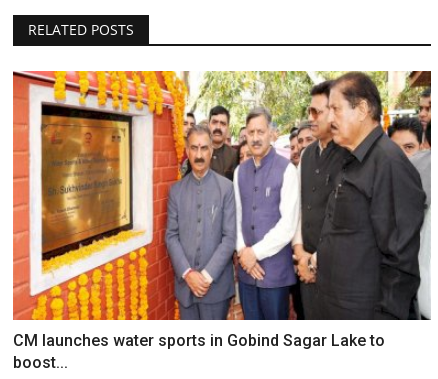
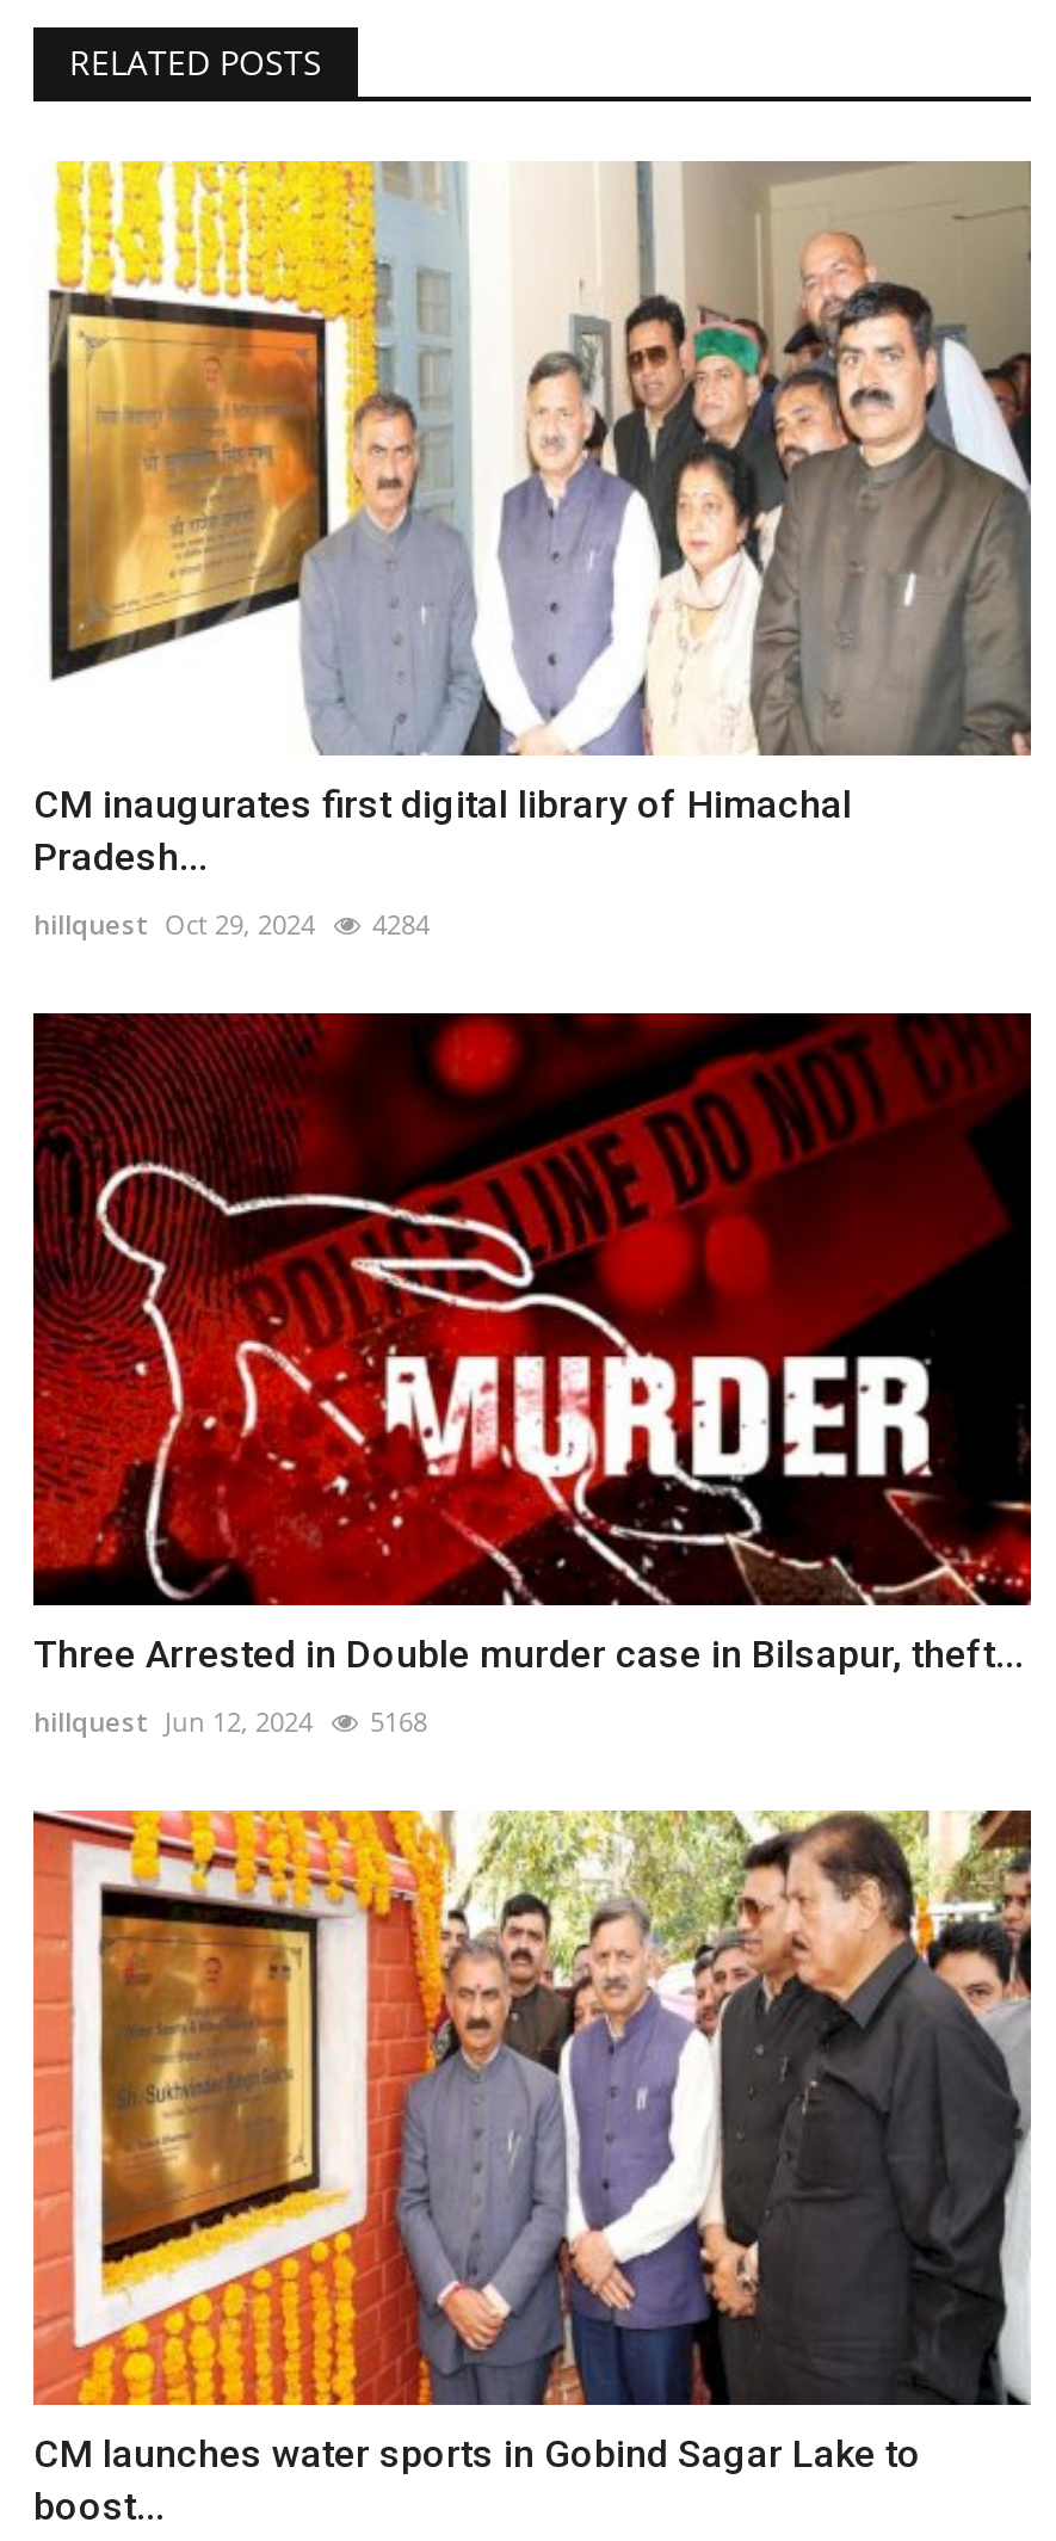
none -> [31,1011,1033,1739] [image] | Three Arrested in Double murder case in Bilsapur, theft... | hillquest Jun 12, 2024 | 5168
none -> [33,159,1033,941] [image] | CM inaugurates first digital library of Himachal | Pradesh... | hillquest Oct 29, 2024 | 4284

